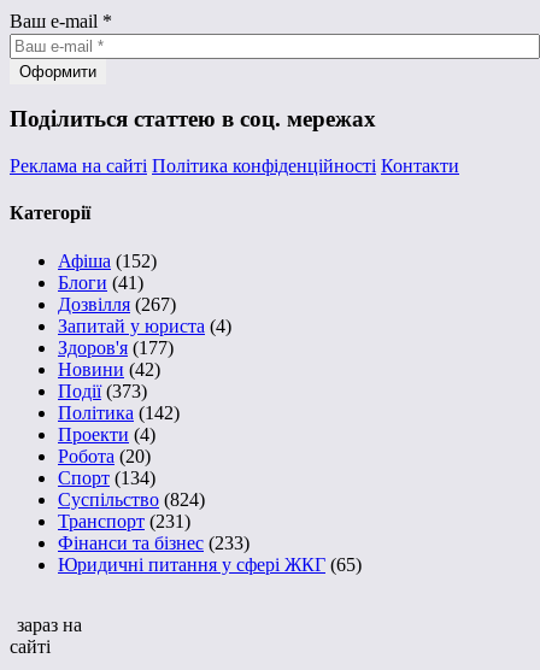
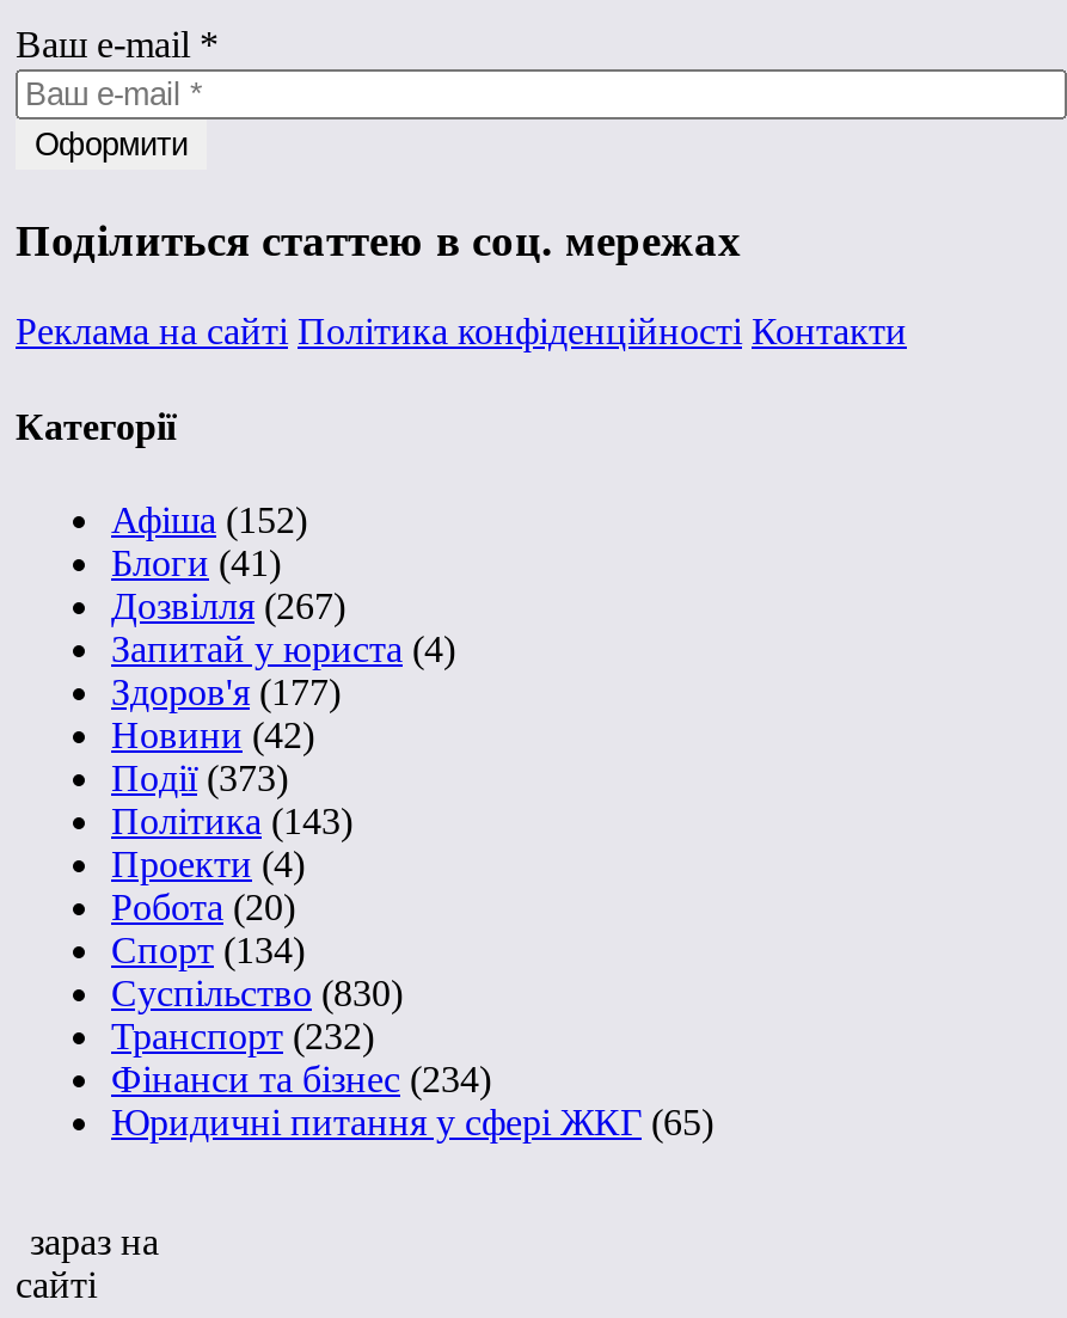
[58,402,180,423] Політика (142) -> [111,800,352,841] Політика (143)
[58,489,205,509] Суспільство (824) -> [111,972,403,1013] Суспільство (830)
[58,511,190,531] Транспорт (231) -> [111,1015,374,1056] Транспорт (232)
[58,532,250,553] Фінанси та бізнес (233) -> [111,1058,491,1099] Фінанси та бізнес (234)

